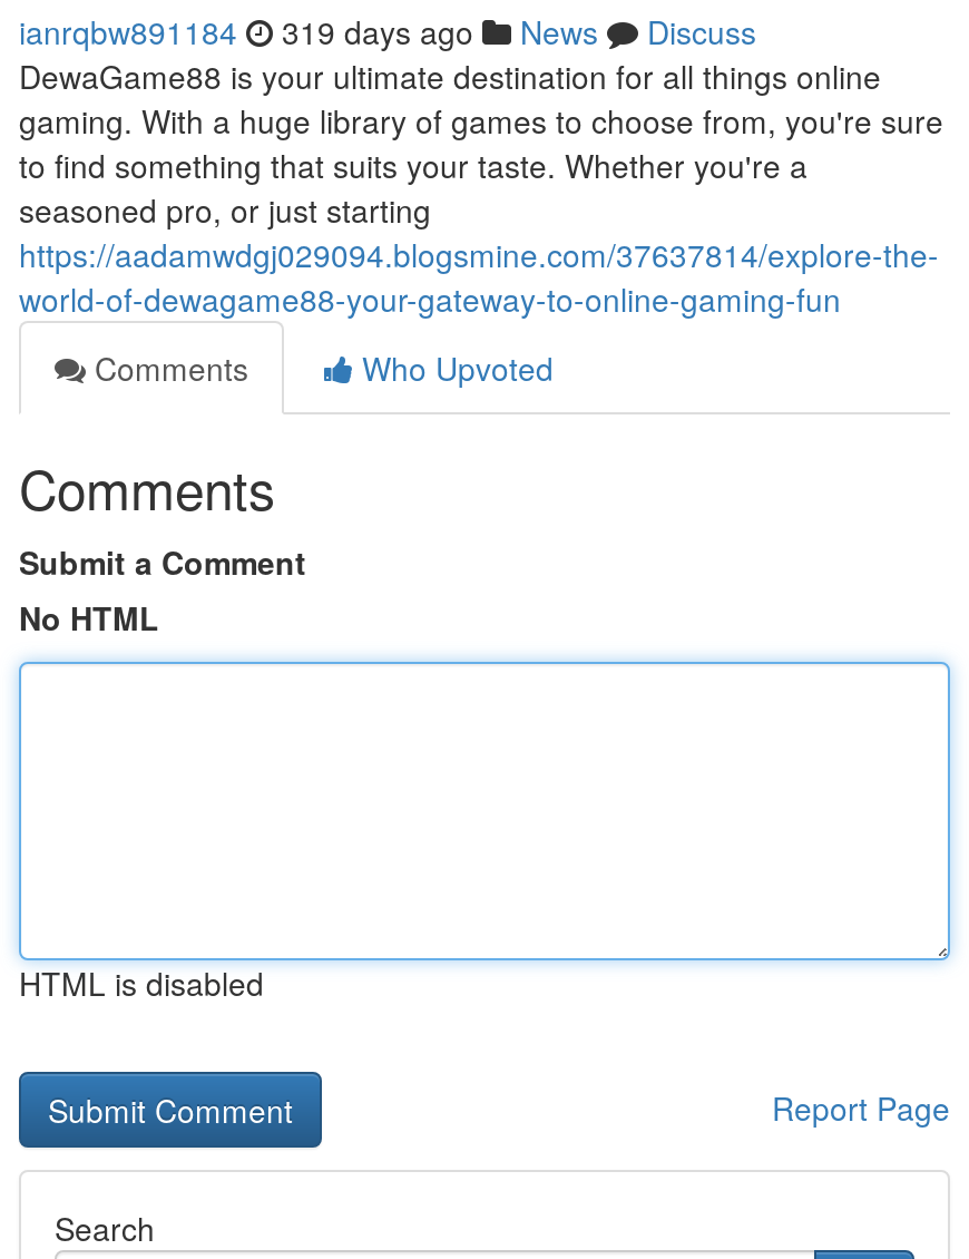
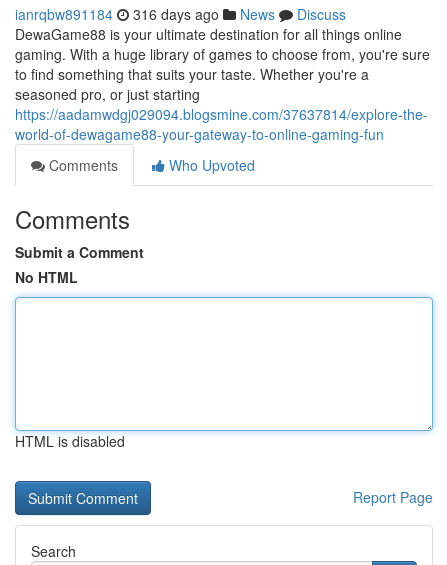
[19,9,756,53] ianrqbw891184 319 days ago News Discuss -> [15,4,346,24] ianrqbw891184 316 days ago News Discuss

